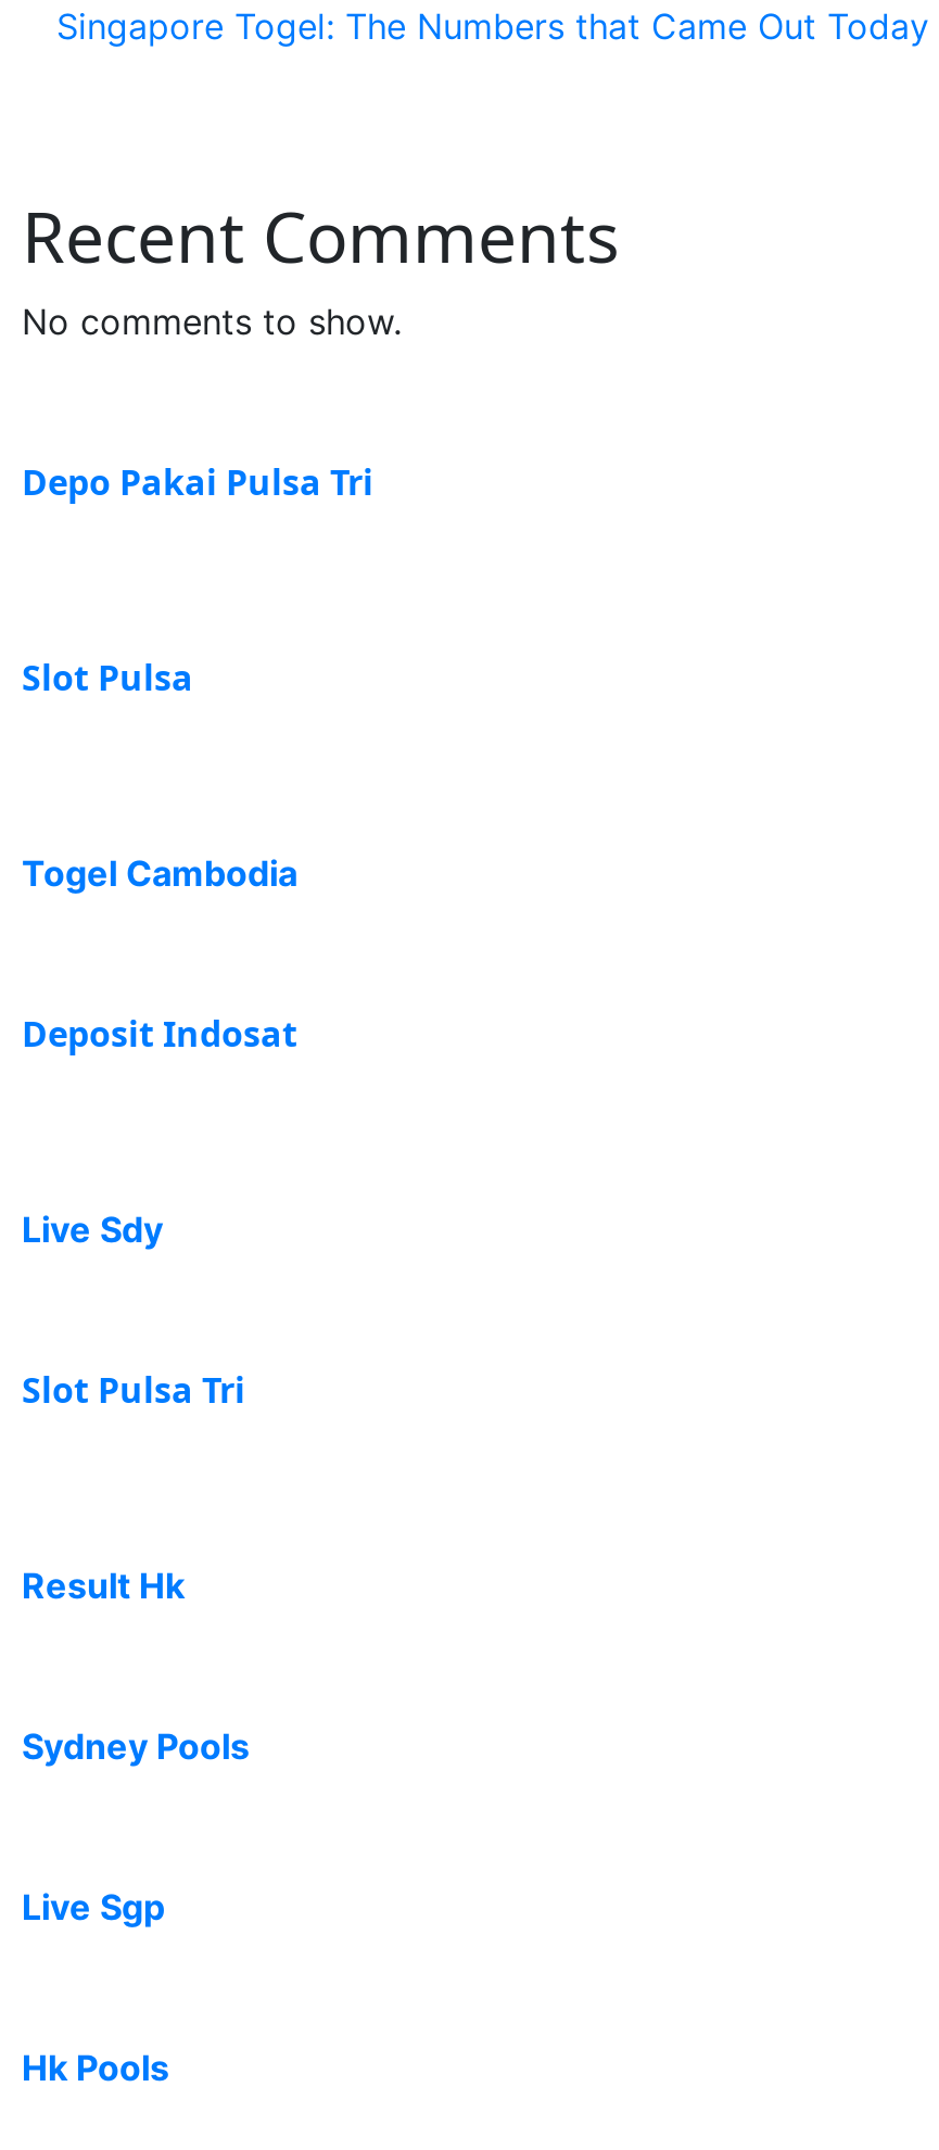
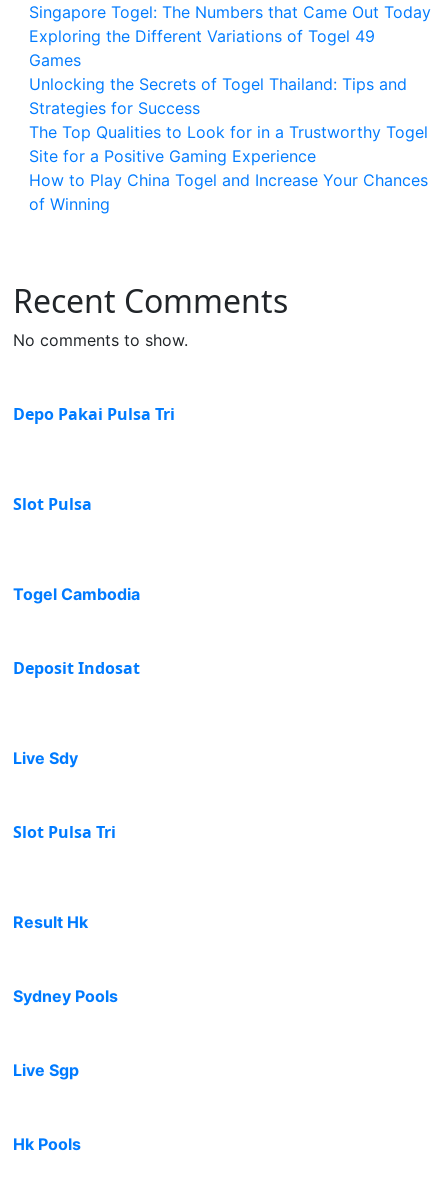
none -> [29,26,428,214] Exploring the Different Variations of Togel 49 | Games | Unlocking the Secrets of Togel Thailand: Tips and | Strategies for Success | The Top Qualities to Look for in a Trustworthy Togel | Site for a Positive Gaming Experience | How to Play China Togel and Increase Your Chances | of Winning

